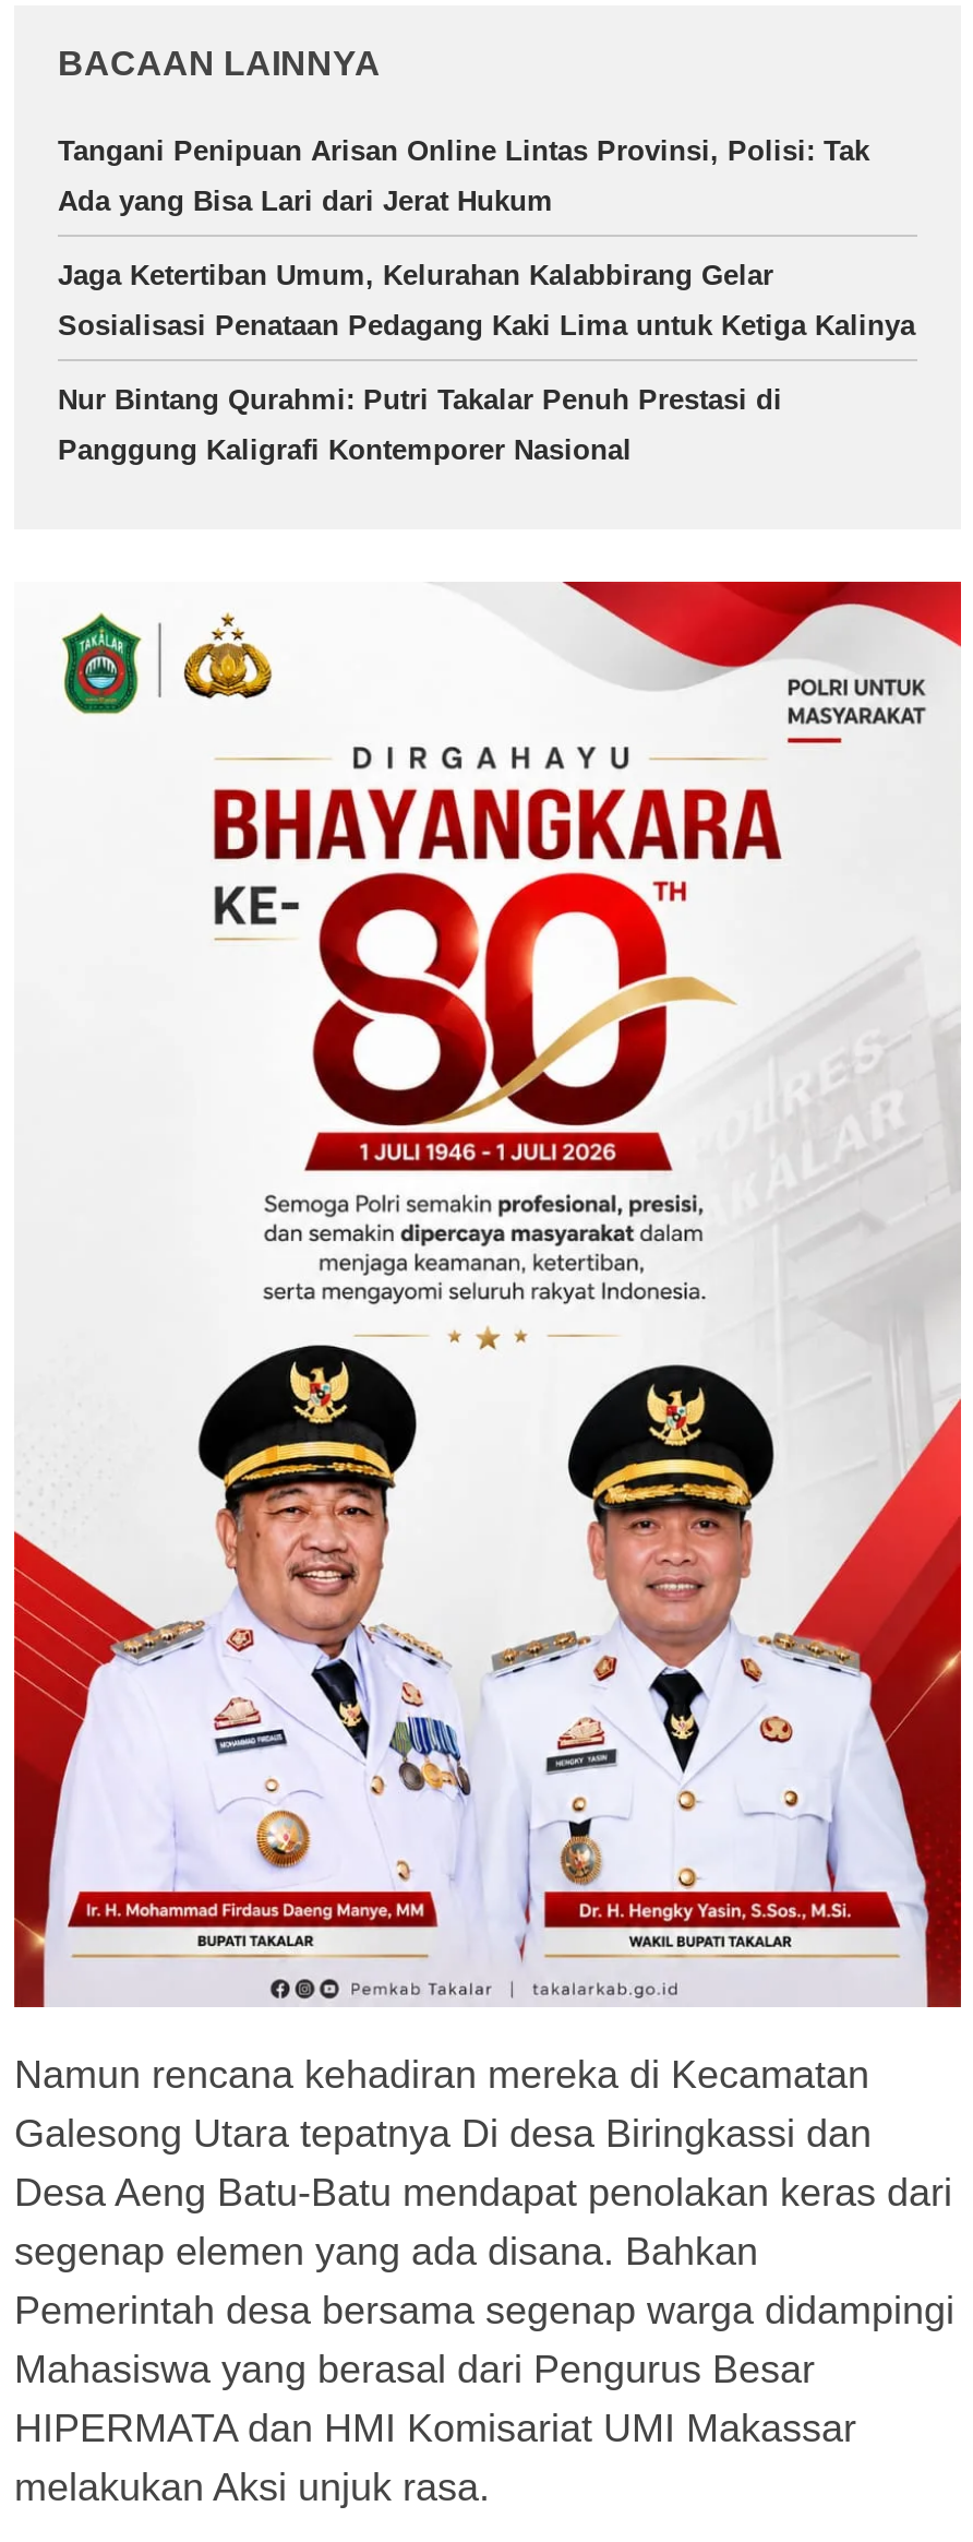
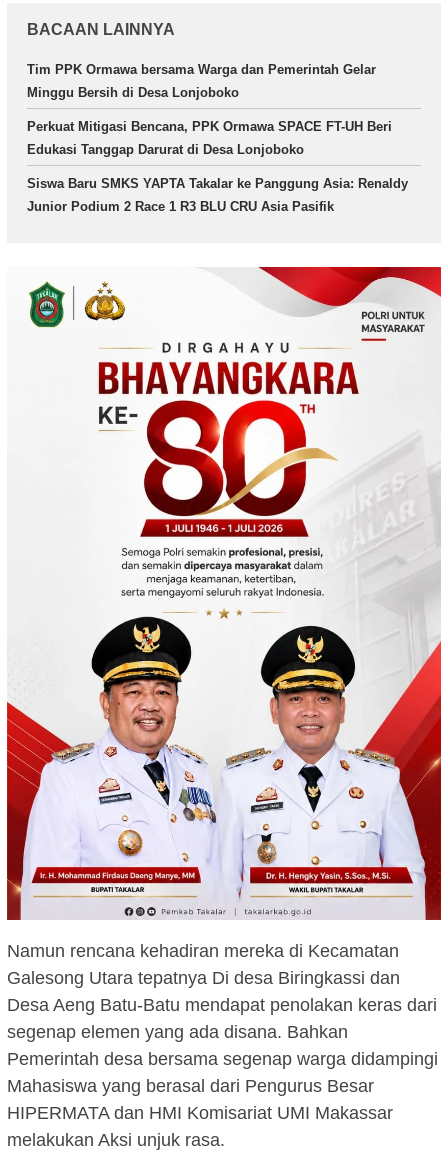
[58,134,869,166] Tangani Penipuan Arisan Online Lintas Provinsi, Polisi: Tak -> [27,62,376,77] Tim PPK Ormawa bersama Warga dan Pemerintah Gelar
[58,184,553,217] Ada yang Bisa Lari dari Jerat Hukum -> [27,85,239,100] Minggu Bersih di Desa Lonjoboko
[58,258,773,291] Jaga Ketertiban Umum, Kelurahan Kalabbirang Gelar -> [27,119,392,134] Perkuat Mitigasi Bencana, PPK Ormawa SPACE FT-UH Beri
[58,308,915,341] Sosialisasi Penataan Pedagang Kaki Lima untuk Ketiga Kalinya -> [27,142,304,157] Edukasi Tanggap Darurat di Desa Lonjoboko
[58,382,782,415] Nur Bintang Qurahmi: Putri Takalar Penuh Prestasi di -> [27,176,408,191] Siswa Baru SMKS YAPTA Takalar ke Panggung Asia: Renaldy
[58,433,632,465] Panggung Kaligrafi Kontemporer Nasional -> [27,199,334,214] Junior Podium 2 Race 1 R3 BLU CRU Asia Pasifik

